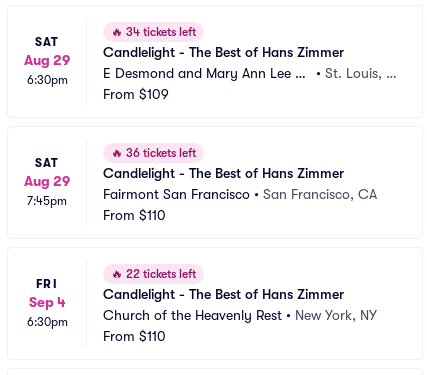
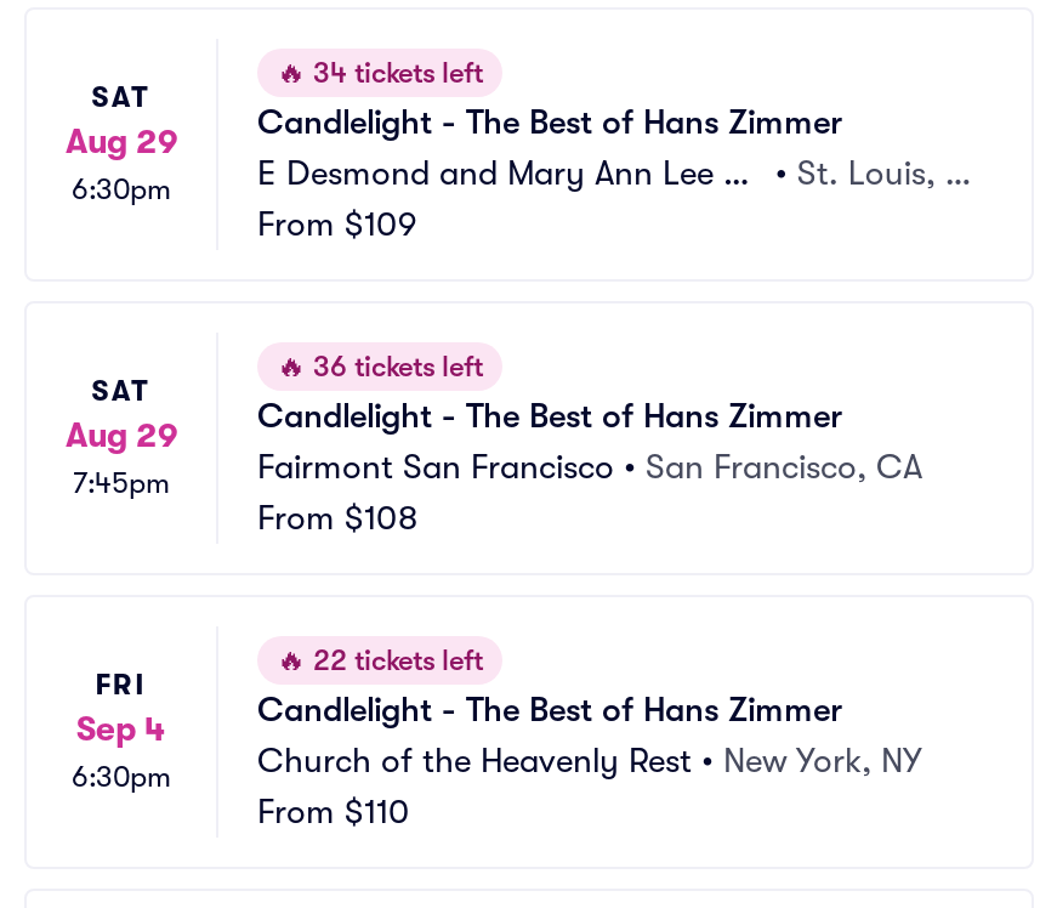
[103,207,166,223] From $110 -> [257,498,417,537] From $108

